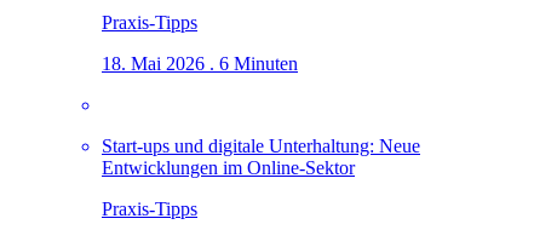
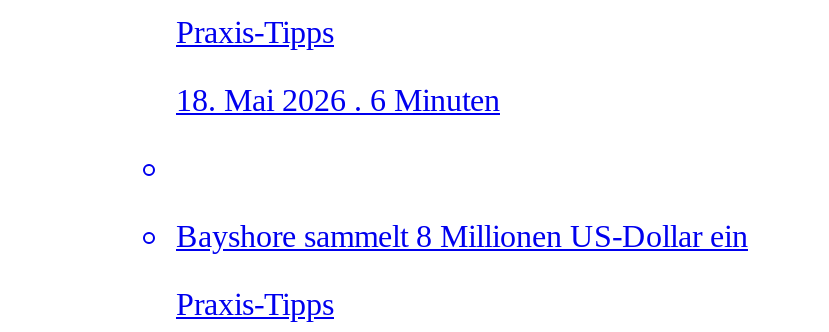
[102,136,420,178] Start-ups und digitale Unterhaltung: Neue | Entwicklungen im Online-Sektor -> [176,220,748,254] Bayshore sammelt 8 Millionen US-Dollar ein

